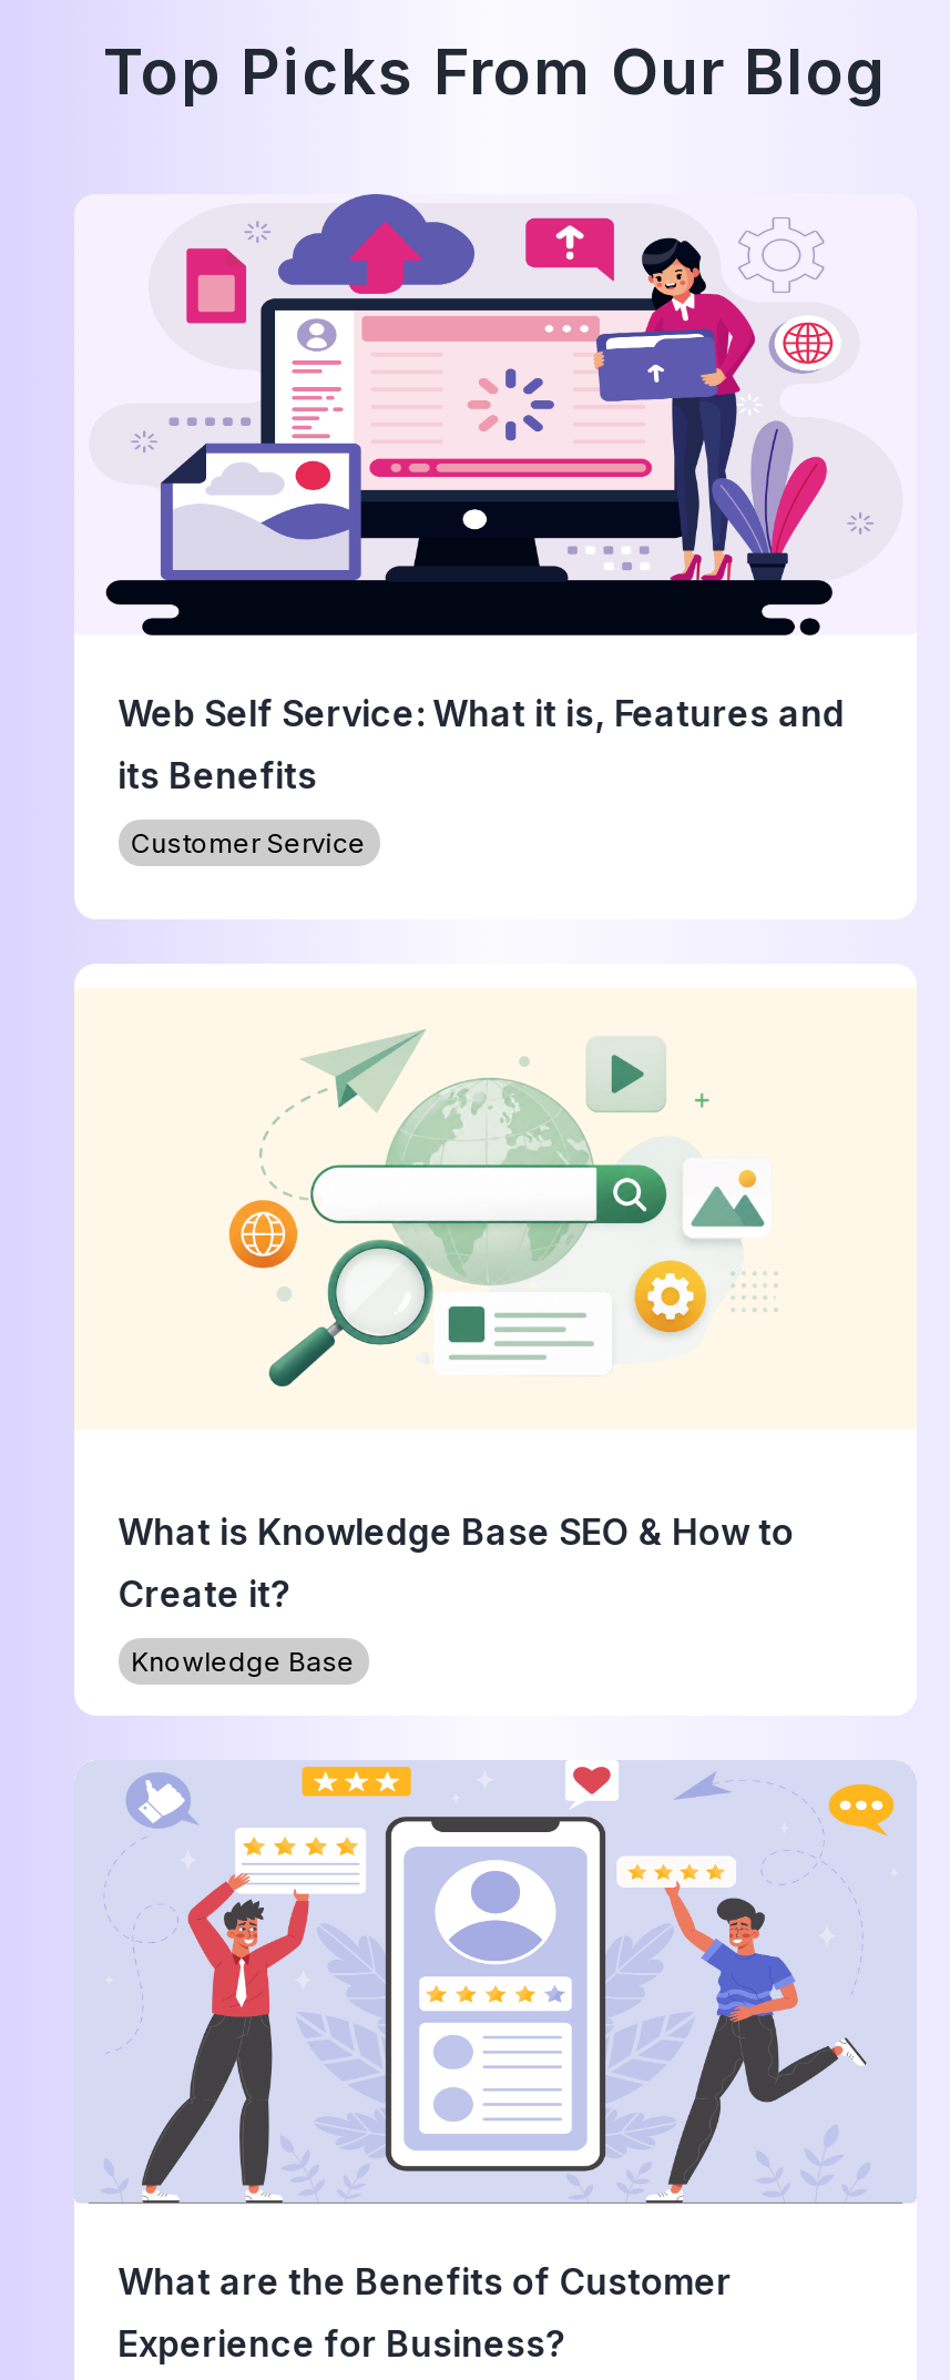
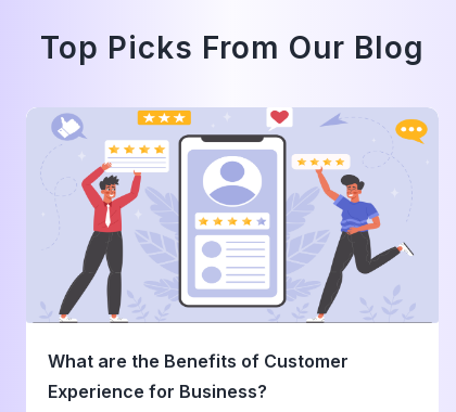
[105,194,845,860] [image] | Web Self Service: What it is, Features and | its Benefits | Customer Service -> none
[225,1028,766,1390] [image] -> none
[118,1510,794,1679] What is Knowledge Base SEO & How to | Create it? | Knowledge Base -> none

